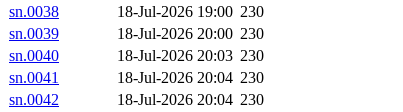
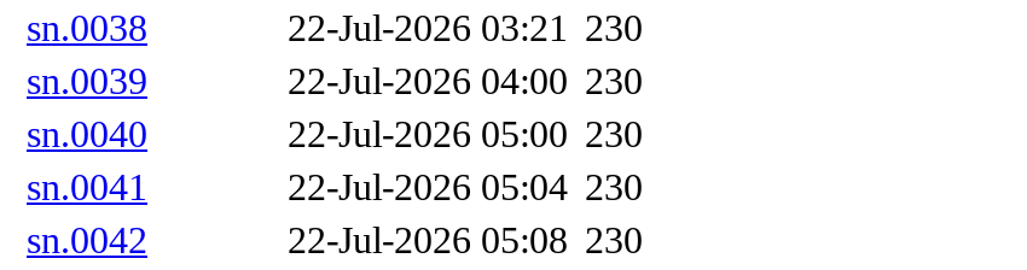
[117,3,264,20] 18-Jul-2026 19:00 230 -> [288,8,643,49] 22-Jul-2026 03:21 230
[117,25,264,42] 18-Jul-2026 20:00 230 -> [288,61,643,102] 22-Jul-2026 04:00 230
[117,47,264,64] 18-Jul-2026 20:03 230 -> [288,114,643,155] 22-Jul-2026 05:00 230
[117,69,264,86] 18-Jul-2026 20:04 230 -> [288,167,643,208] 22-Jul-2026 05:04 230
[117,91,264,108] 18-Jul-2026 20:04 230 -> [288,220,643,261] 22-Jul-2026 05:08 230

